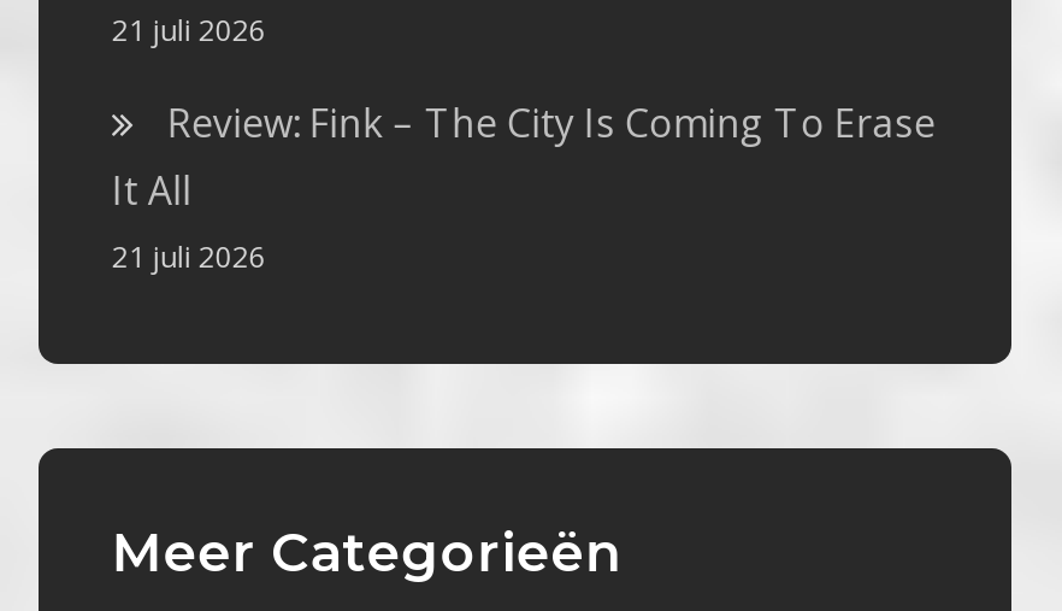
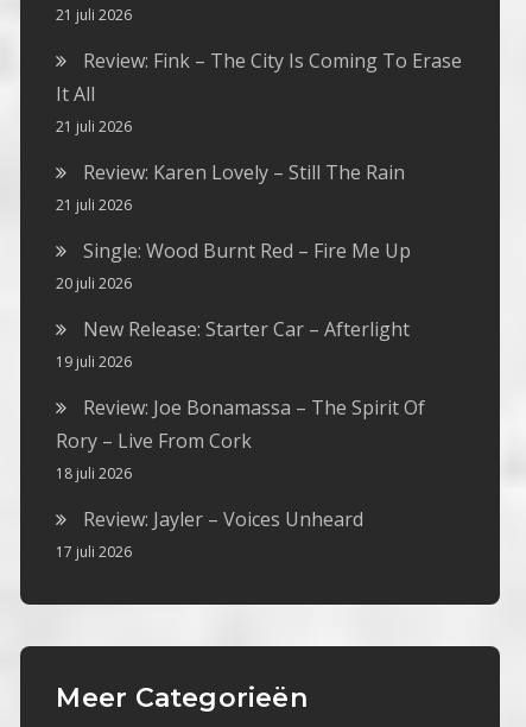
none -> [56,159,426,562] Review: Karen Lovely – Still The Rain | 21 juli 2026 | Single: Wood Burnt Red – Fire Me Up | 20 juli 2026 | New Release: Starter Car – Afterlight | 19 juli 2026 | Review: Joe Bonamassa – The Spirit Of | Rory – Live From Cork | 18 juli 2026 | Review: Jayler – Voices Unheard | 17 juli 2026

